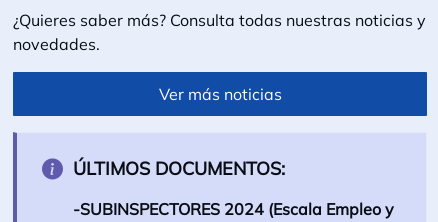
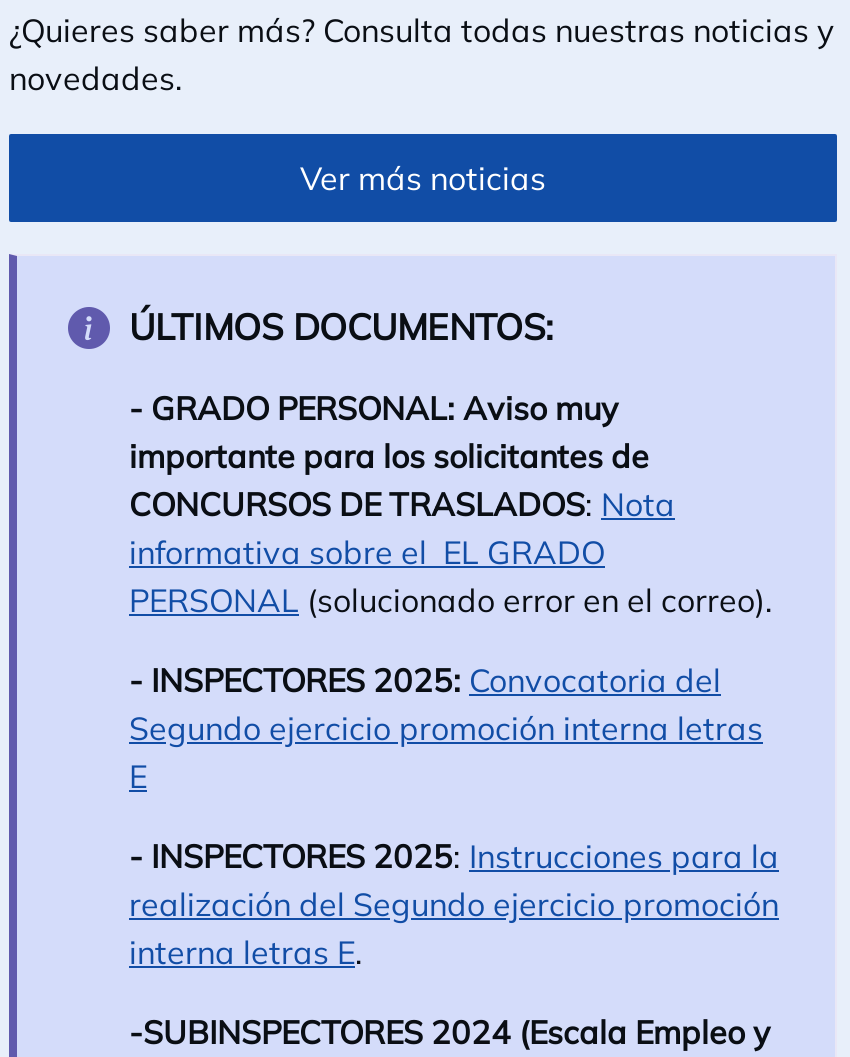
none -> [129,388,779,972] - GRADO PERSONAL: Aviso muy | importante para los solicitantes de | CONCURSOS DE TRASLADOS: Nota | informativa sobre el EL GRADO | PERSONAL (solucionado error en el correo). | - INSPECTORES 2025: Convocatoria del | Segundo ejercicio promoción interna letras | E | - INSPECTORES 2025: Instrucciones para la | realización del Segundo ejercicio promoción | interna letras E.

